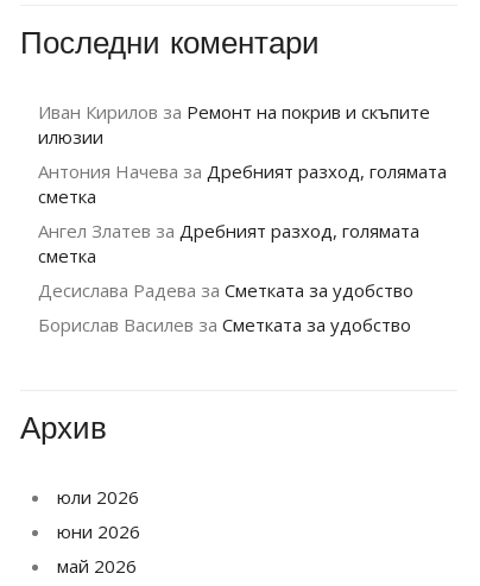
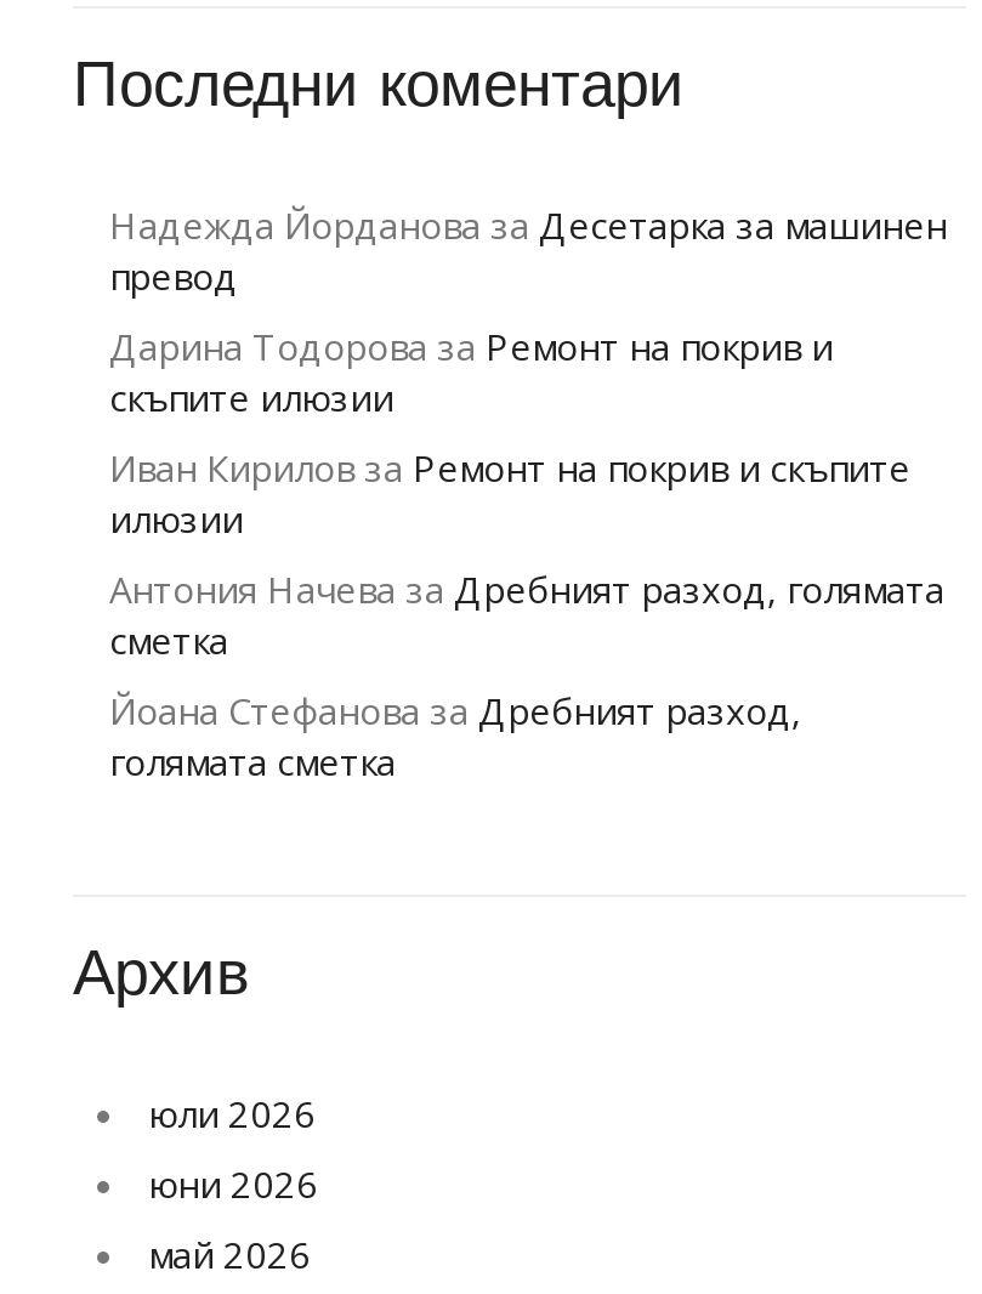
none -> [109,200,947,421] Надежда Йорданова за Десетарка за машинен | превод | Дарина Тодорова за Ремонт на покрив и | скъпите илюзии
moved [38,100,447,208] -> [109,443,944,664]: Иван Кирилов за Ремонт на покрив и скъпите | илюзии | Антония Начева за Дребният разход, голямата | сметка
[38,219,419,336] Ангел Златев за Дребният разход, голямата | сметка | Десислава Радева за Сметката за удобство | Борислав Василев за Сметката за удобство -> [109,686,801,785] Йоана Стефанова за Дребният разход, | голямата сметка

